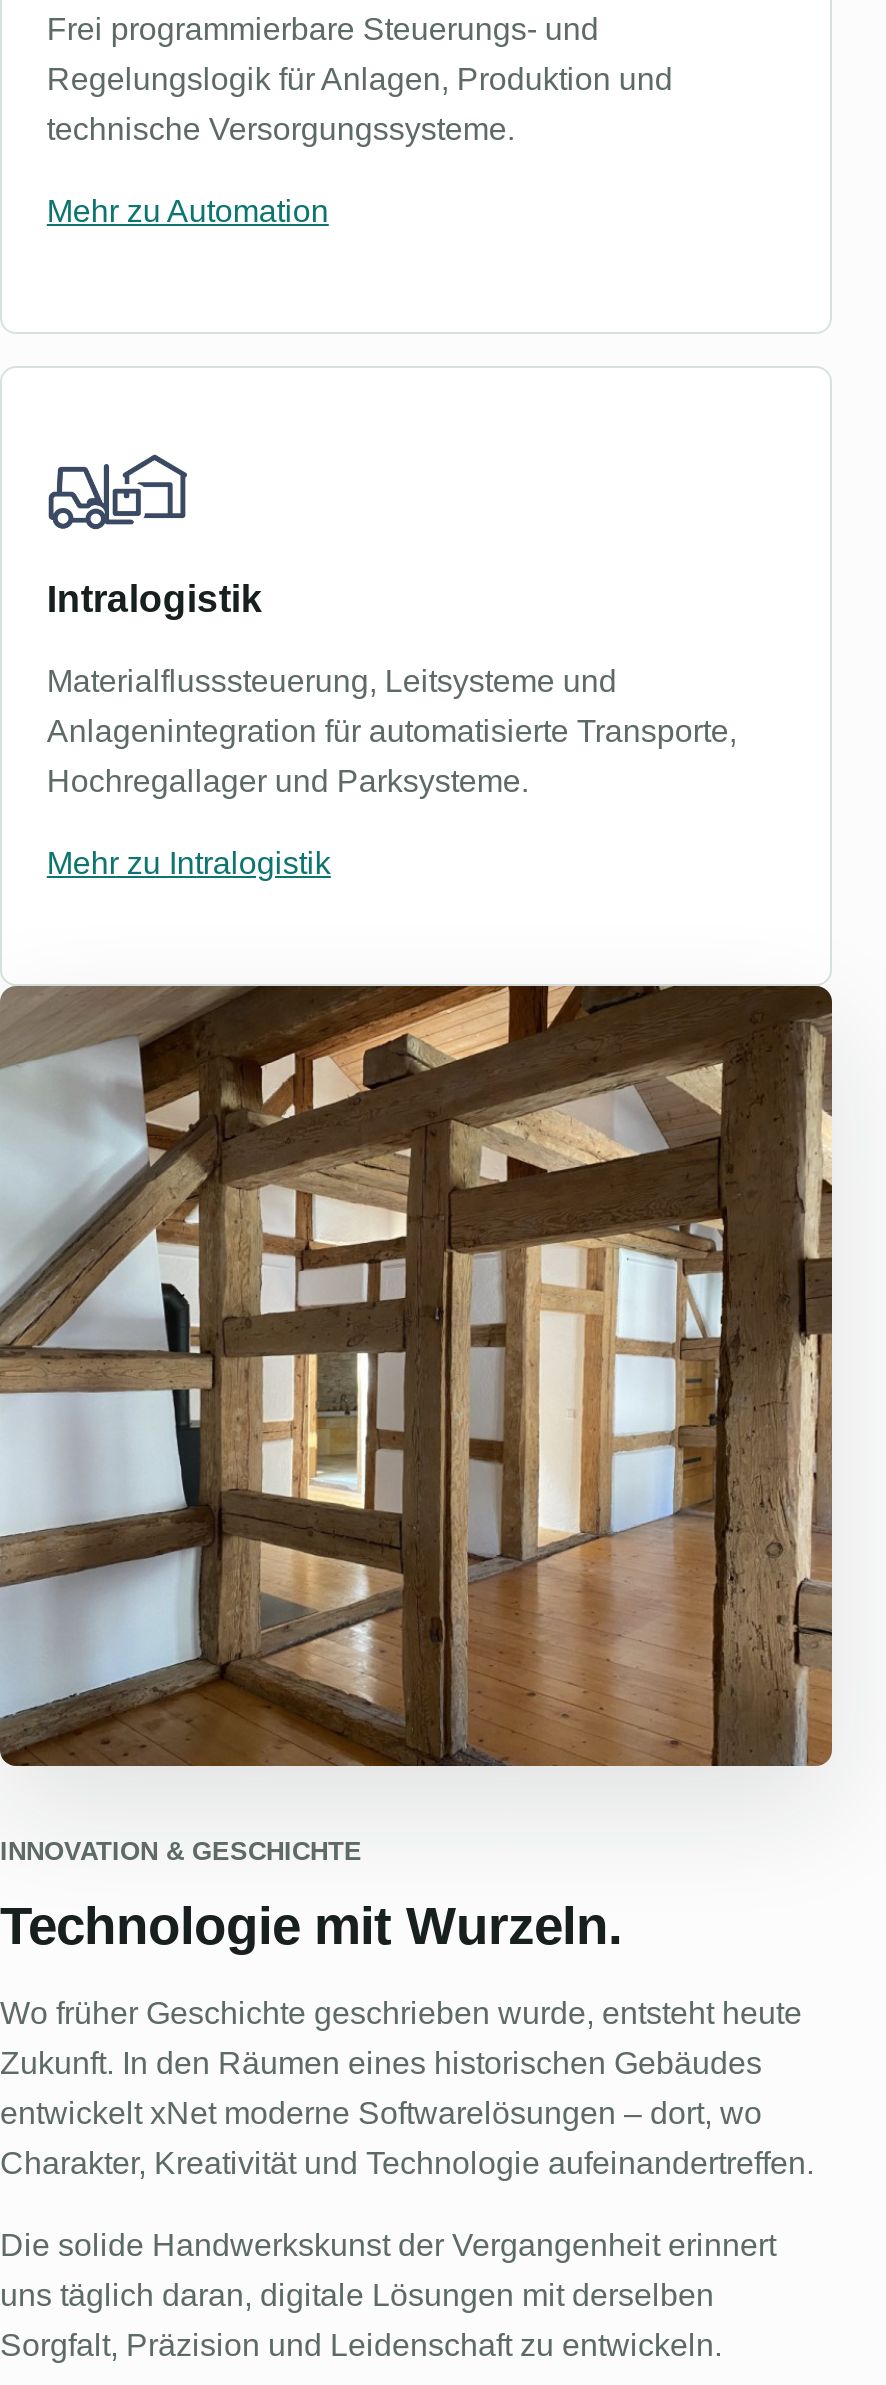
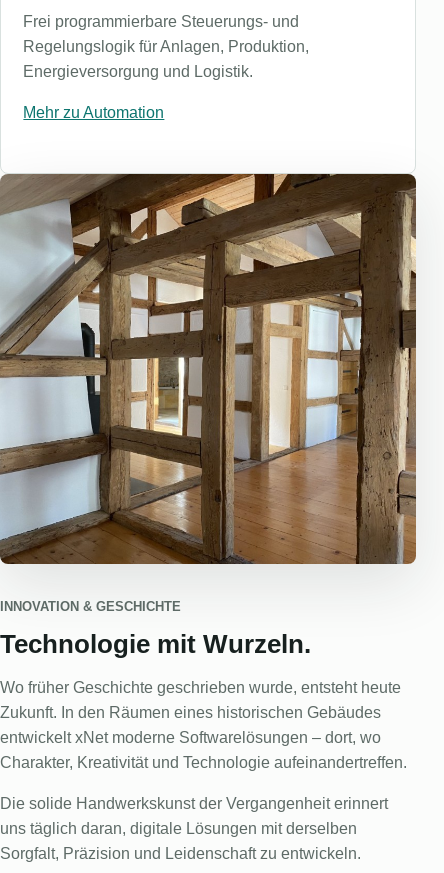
[47,62,673,96] Regelungslogik für Anlagen, Produktion und -> [23,38,309,55] Regelungslogik für Anlagen, Produktion,
[47,112,515,146] technische Versorgungssysteme. -> [23,63,253,80] Energieversorgung und Logistik.
[46,453,737,880] [image] | Intralogistik | Materialflusssteuerung, Leitsysteme und | Anlagenintegration für automatisierte Transporte, | Hochregallager und Parksysteme. | Mehr zu Intralogistik -> none

